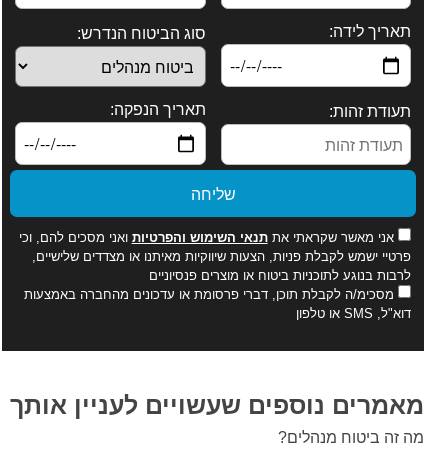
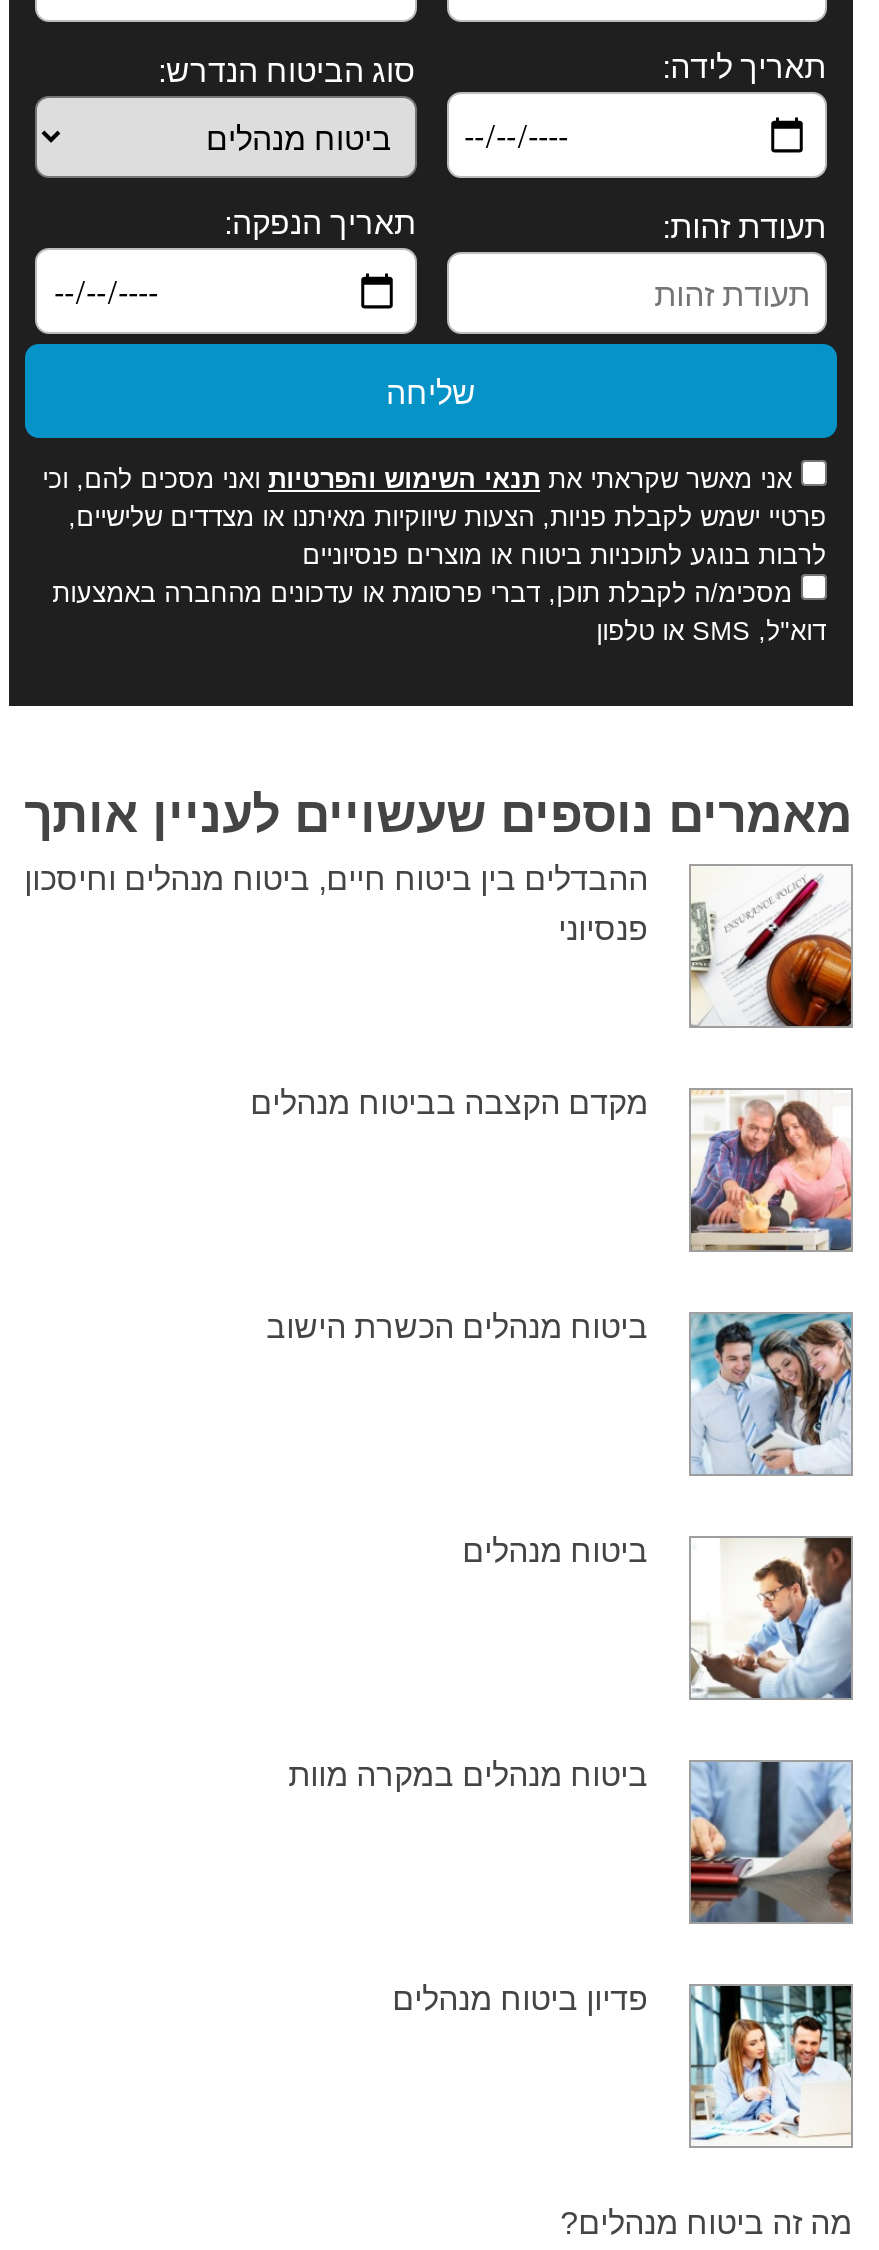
none -> [24,862,853,1030] [image] | ההבדלים בין ביטוח חיים, ביטוח מנהלים וחיסכון | פנסיוני
none -> [250,1086,851,1254] [image] | מקדם הקצבה בביטוח מנהלים
none -> [266,1310,853,1478] [image] | ביטוח מנהלים הכשרת הישוב
none -> [288,1758,853,1926] [image] | ביטוח מנהלים במקרה מוות
none -> [392,1982,855,2148] [image] | פדיון ביטוח מנהלים
none -> [462,1534,853,1702] [image] | ביטוח מנהלים

